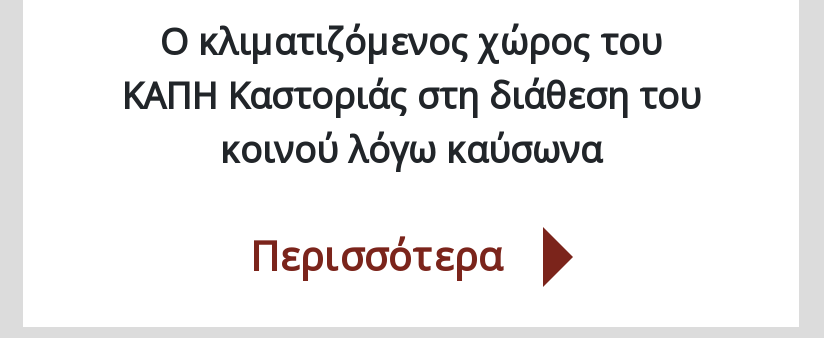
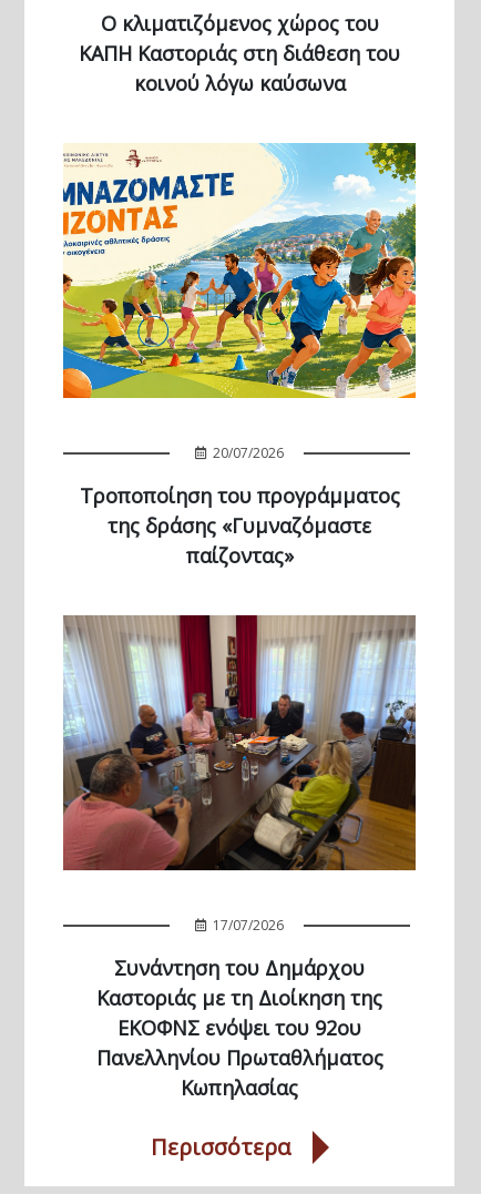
none -> [62,142,417,569] [image] | 20/07/2026 | Τροποποίηση του προγράμματος | της δράσης «Γυμναζόμαστε | παίζοντας»
none -> [63,614,417,1101] [image] | 17/07/2026 | Συνάντηση του Δημάρχου | Καστοριάς με τη Διοίκηση της | ΕΚΟΦΝΣ ενόψει του 92ου | Πανελληνίου Πρωταθλήματος | Κωπηλασίας

